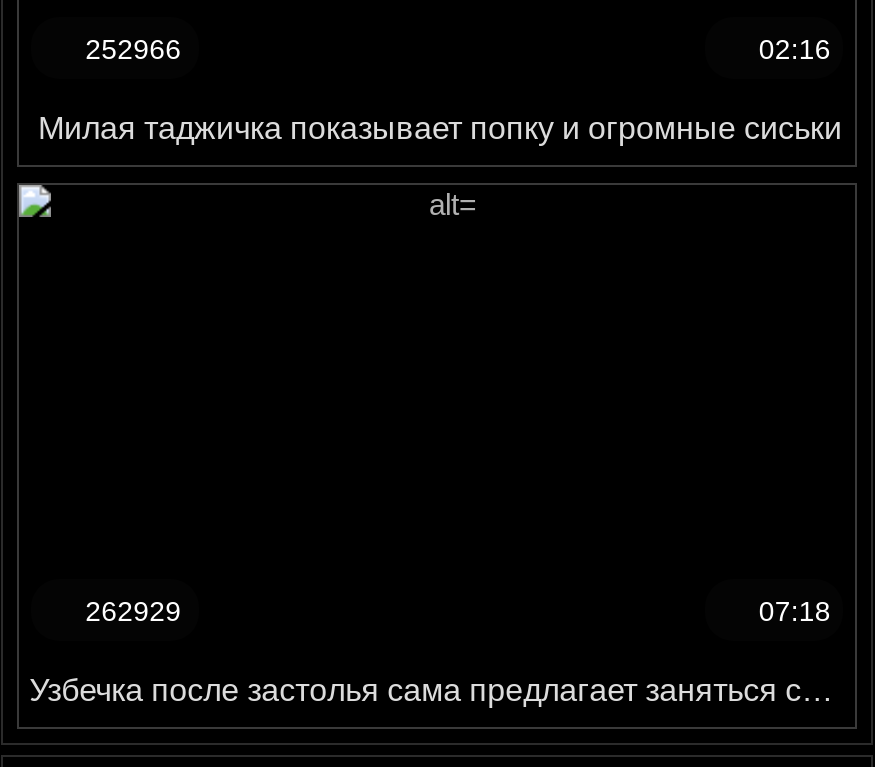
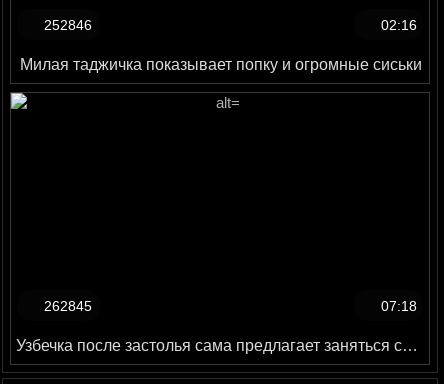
[85,33,181,65] 252966 -> [44,17,92,33] 252846
[85,595,181,627] 262929 -> [44,298,92,314] 262845

